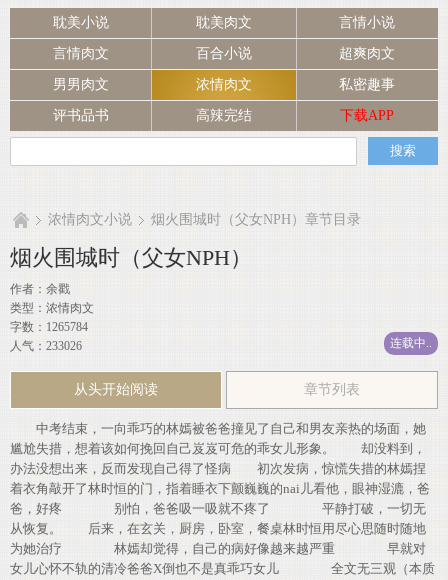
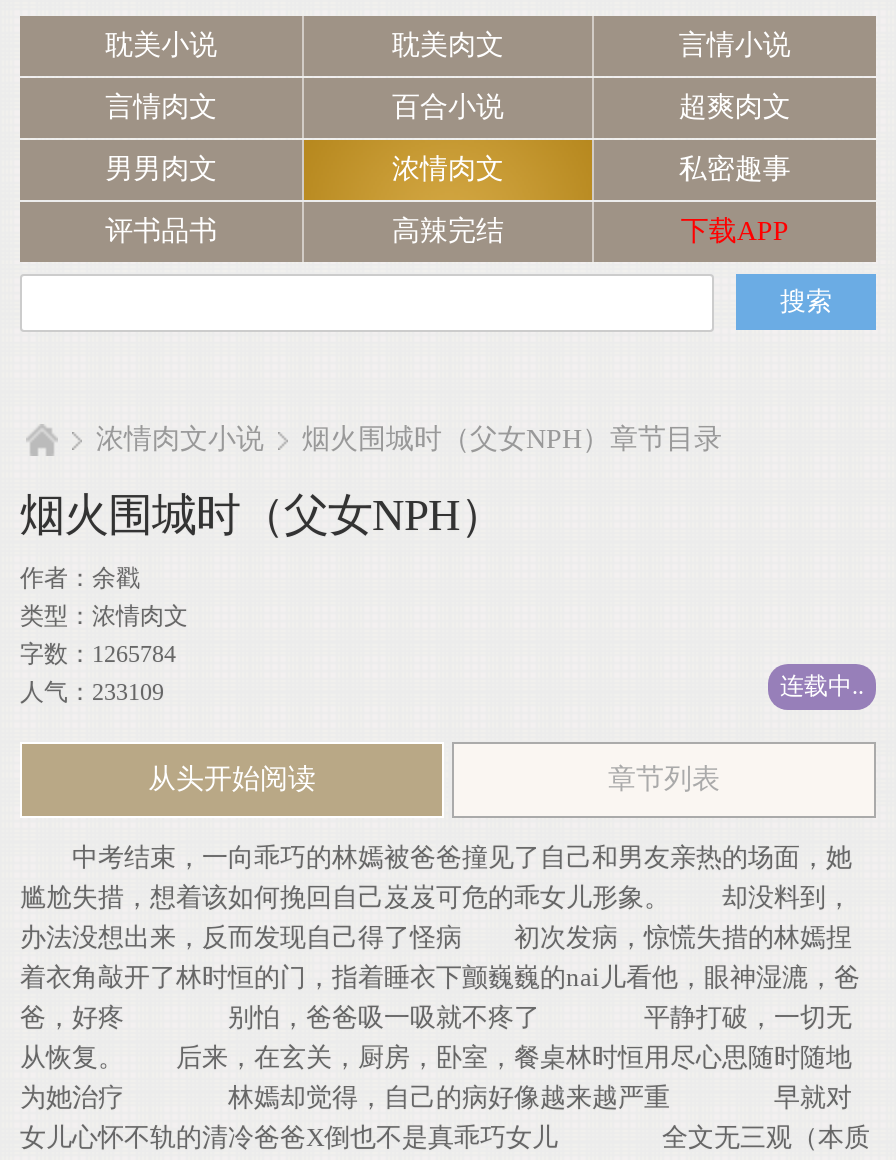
[10,339,82,353] 人气：233026 -> [20,678,164,706] 人气：233109

